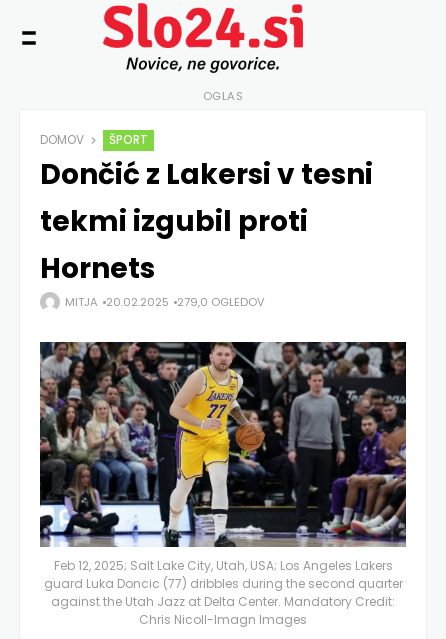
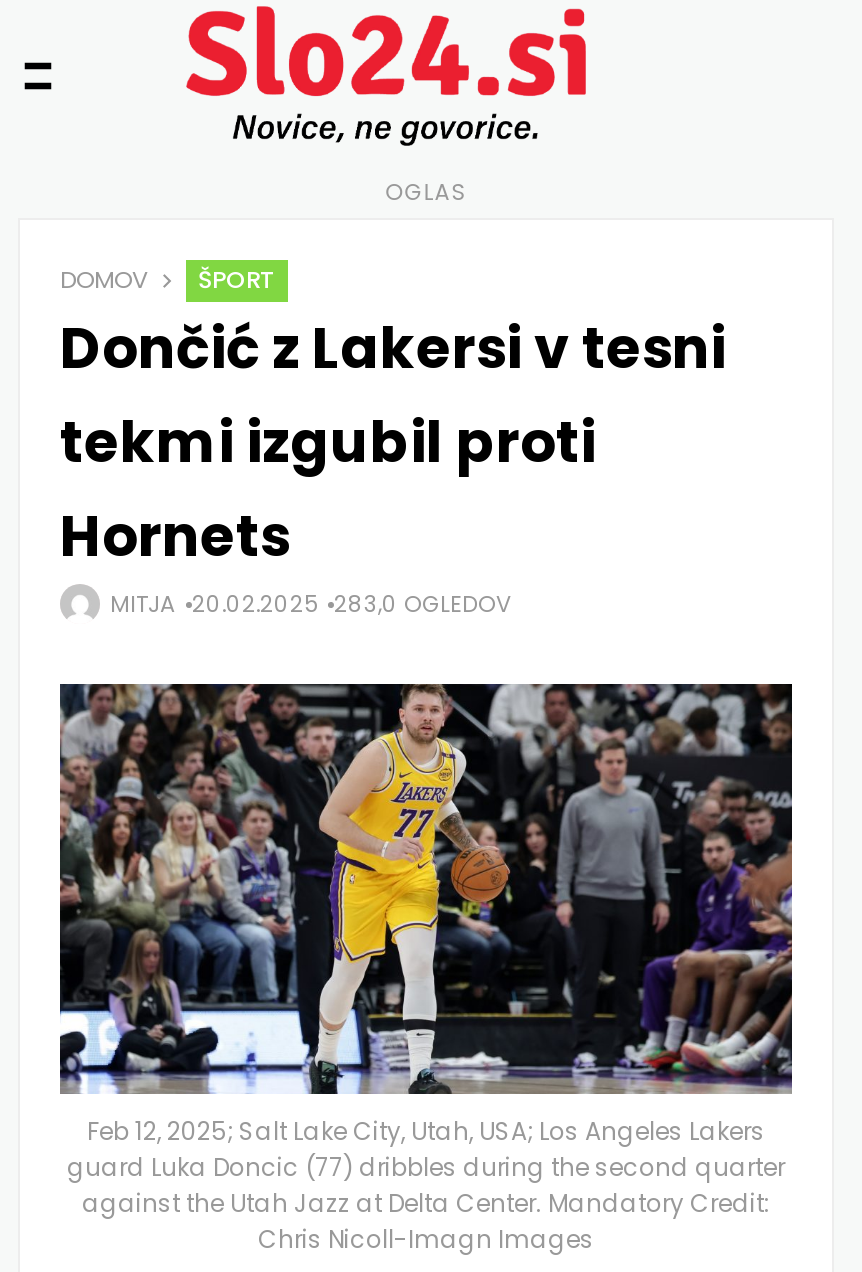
[65,294,265,310] MITJA 20.02.2025 279,0 OGLEDOV -> [110,588,512,620] MITJA 20.02.2025 283,0 OGLEDOV

